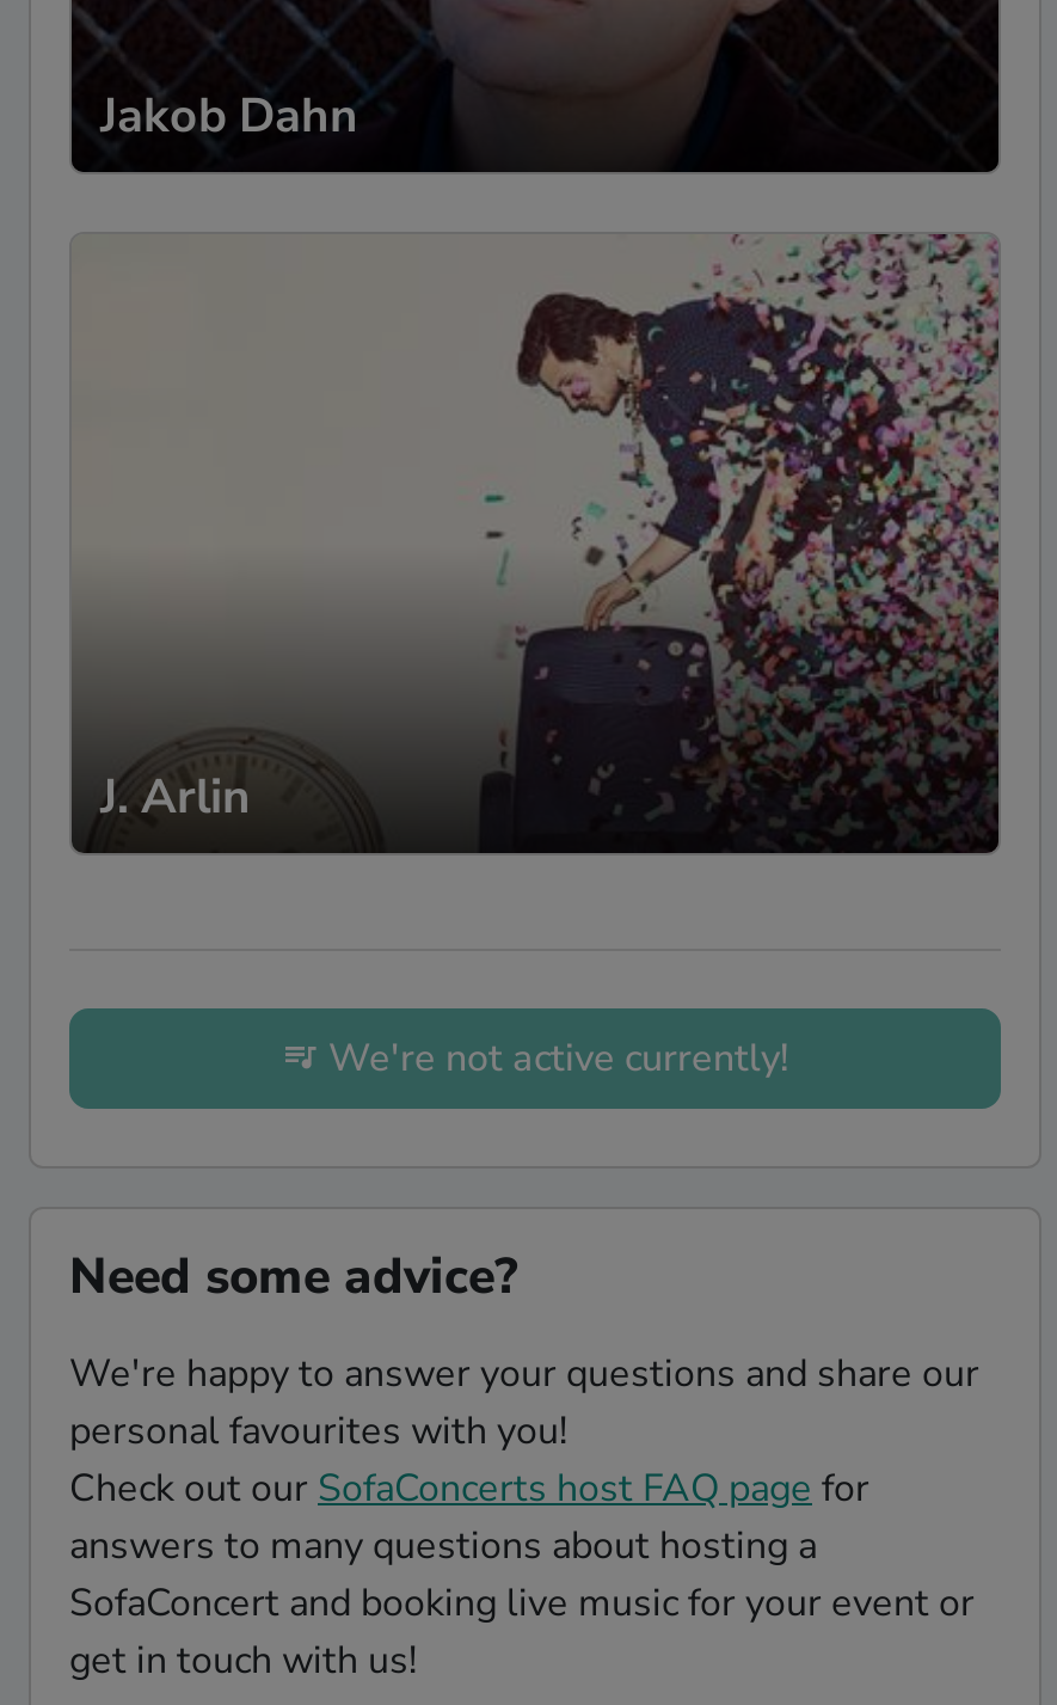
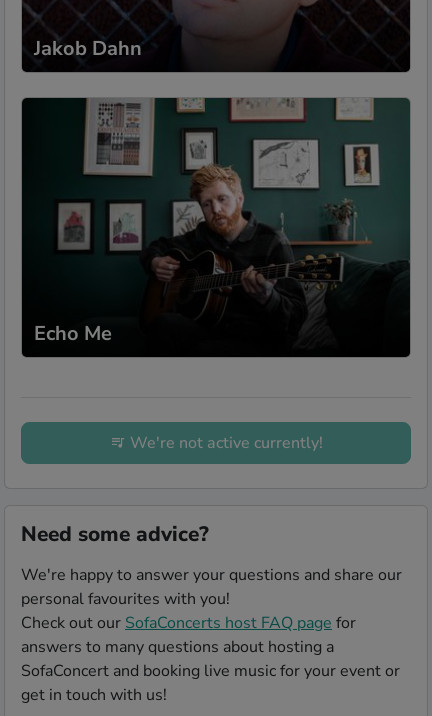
[69,232,1001,853] [image] | J. Arlin -> [21,97,411,357] [image] | Echo Me

